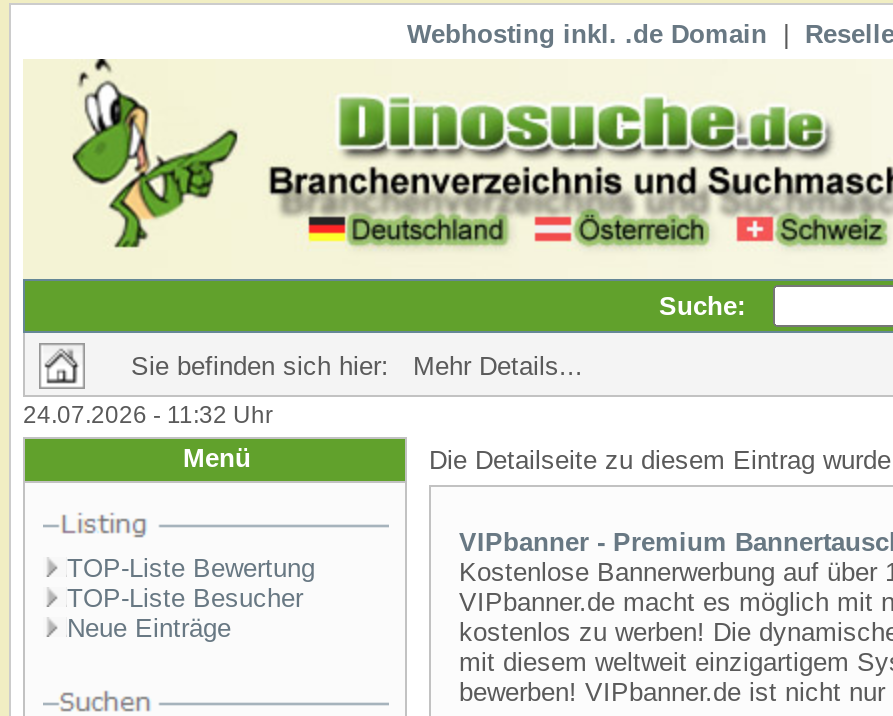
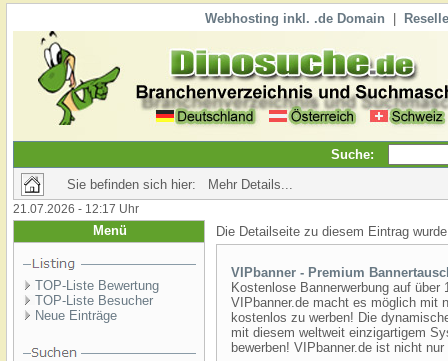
[23,401,273,429] 24.07.2026 - 11:32 Uhr -> [13,202,139,216] 21.07.2026 - 12:17 Uhr

